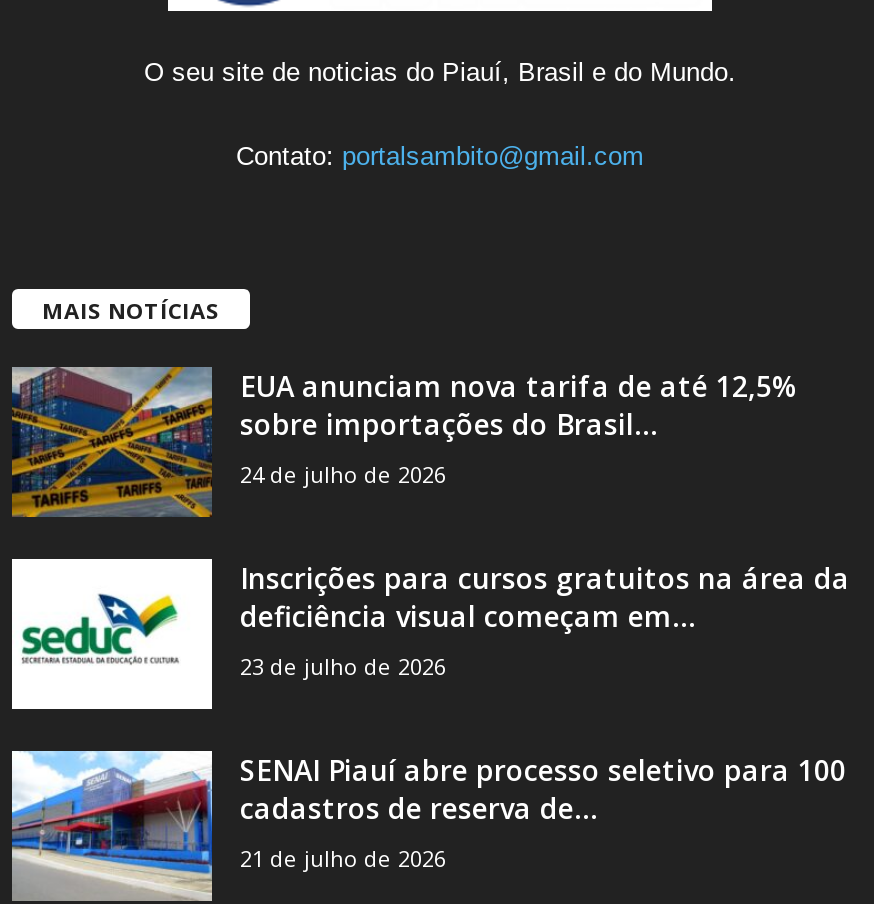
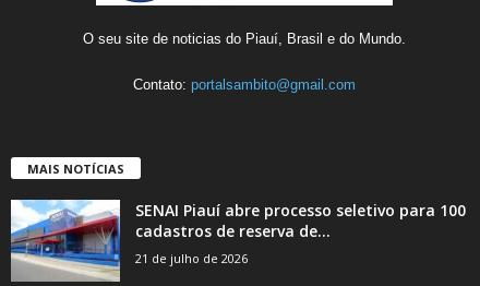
[10,366,850,681] [image] | EUA anunciam nova tarifa de até 12,5% | sobre importações do Brasil... | 24 de julho de 2026 | Inscrições para cursos gratuitos na área da | deficiência visual começam em... | 23 de julho de 2026 -> none
[10,556,214,712] [image] -> none

